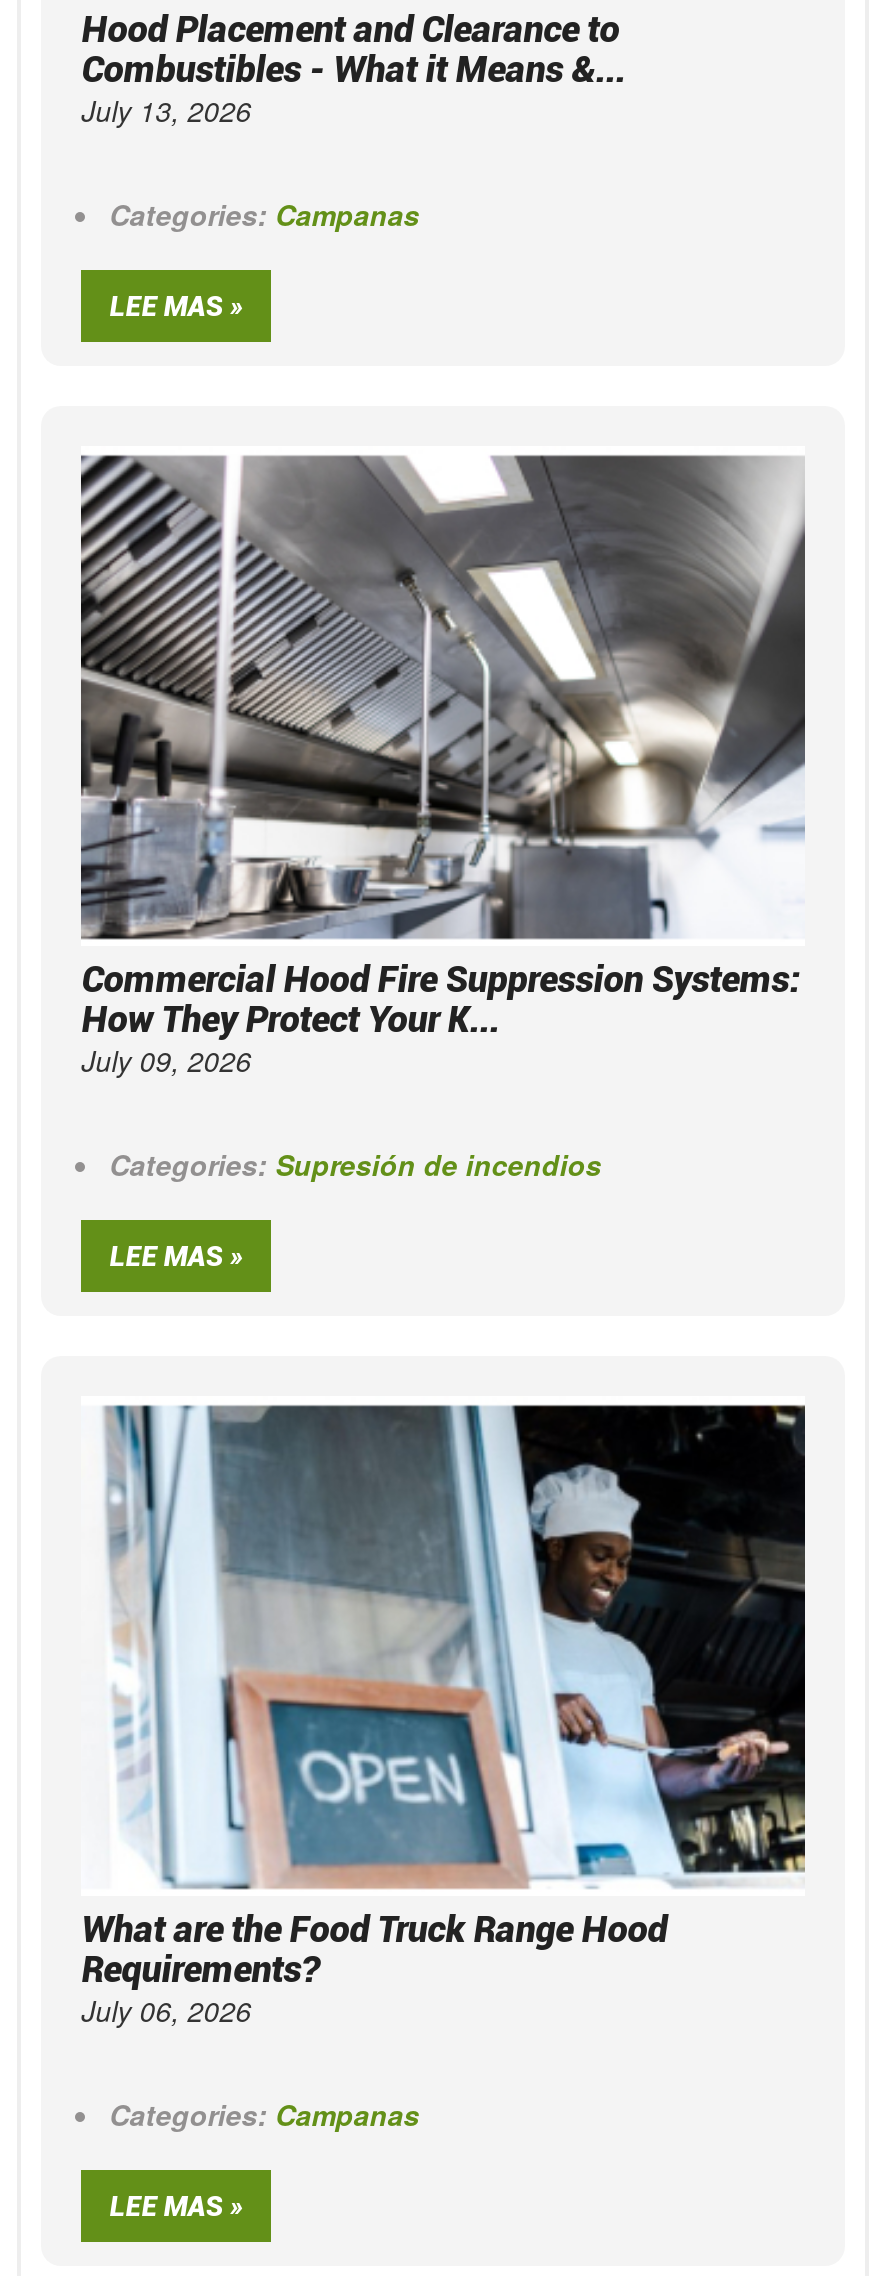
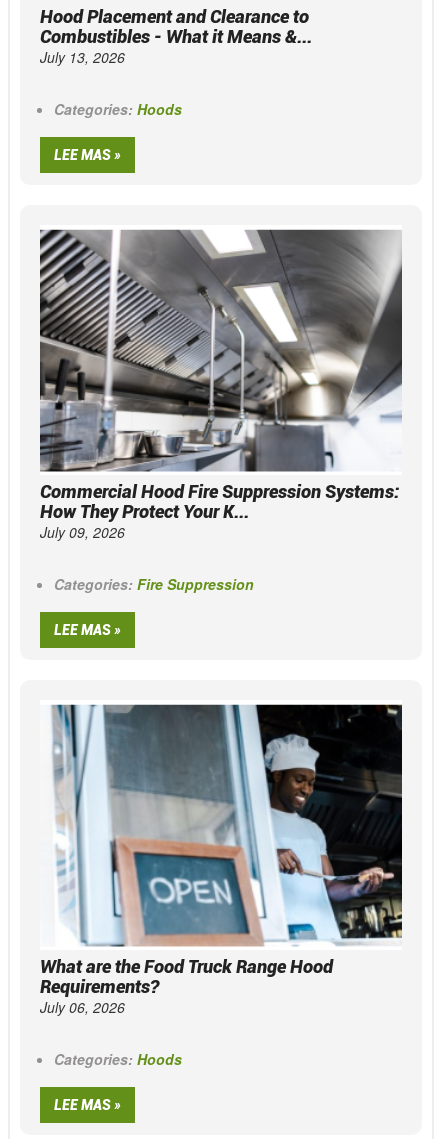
[109,194,419,234] Categories: Campanas -> [54,99,182,119] Categories: Hoods
[109,1143,601,1183] Categories: Supresión de incendios -> [54,574,254,594] Categories: Fire Suppression
[109,2093,419,2133] Categories: Campanas -> [54,1048,182,1068] Categories: Hoods

